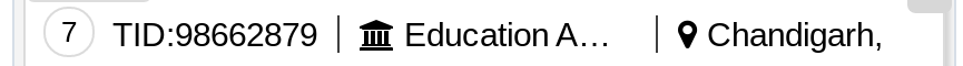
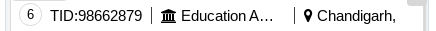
[61,16,317,53] 7 TID:98662879 -> [27,7,142,24] 6 TID:98662879

